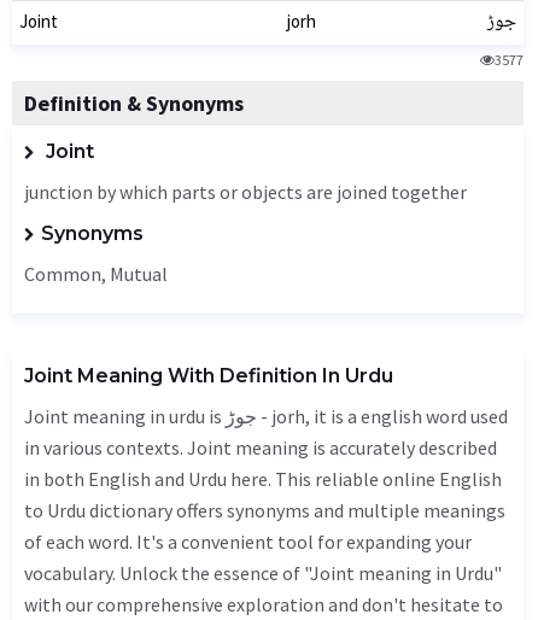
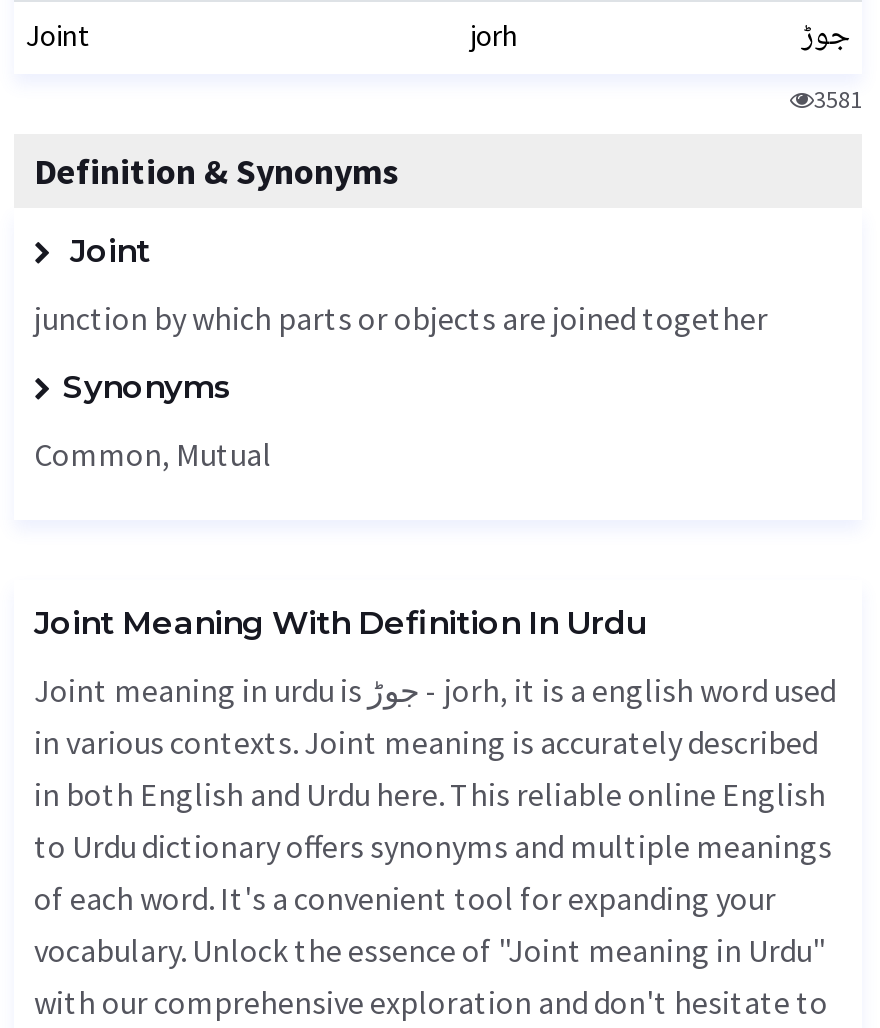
[495,51,524,69] 3577 -> [814,84,862,114] 3581

